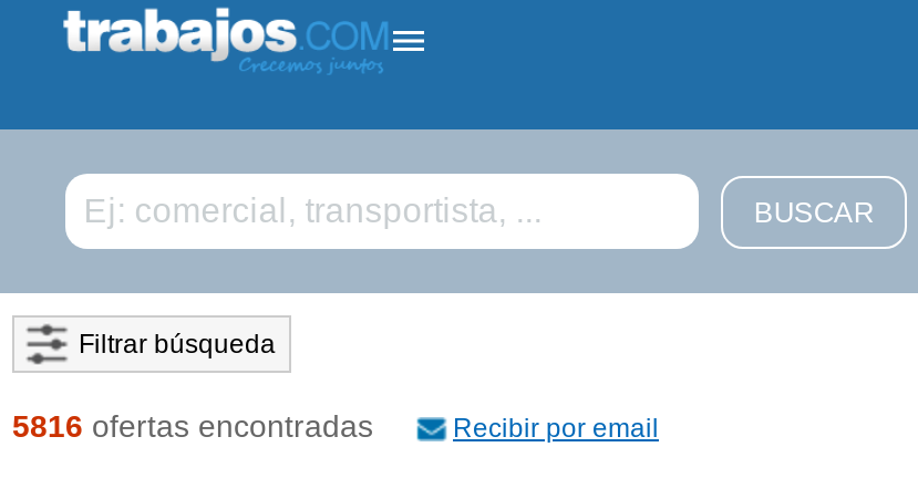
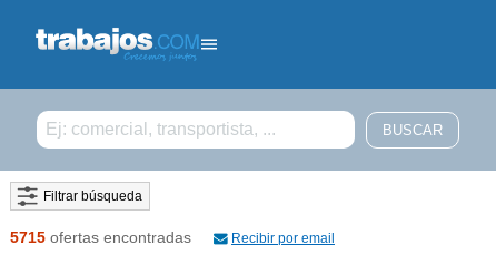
[12,408,382,444] 5816 ofertas encontradas -> [10,228,196,246] 5715 ofertas encontradas

